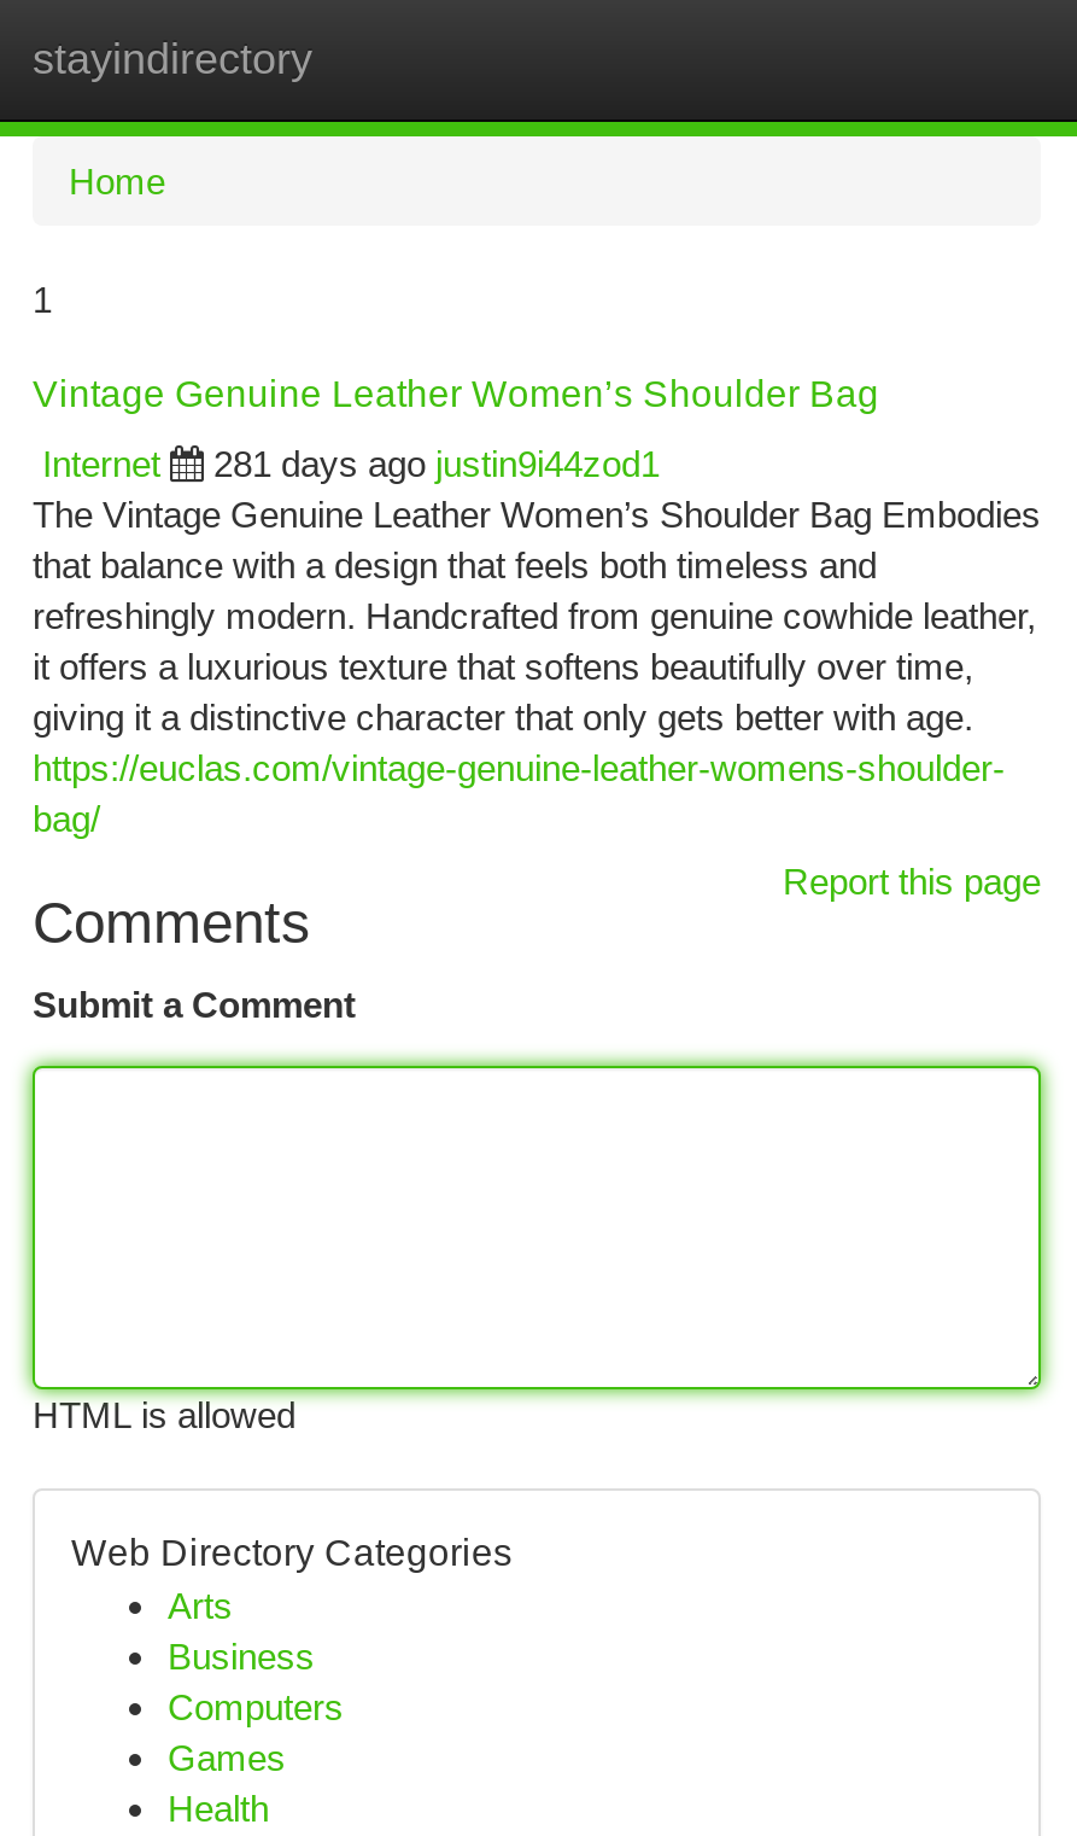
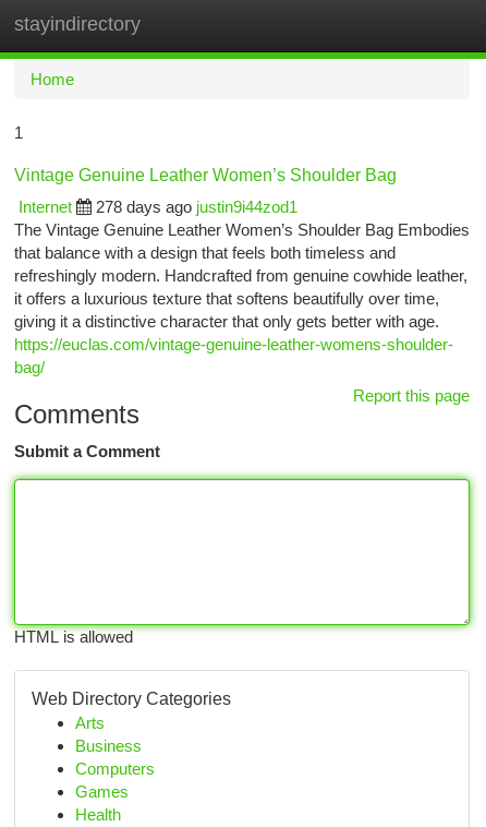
[213,443,660,484] 281 days ago justin9i44zod1 -> [96,197,297,216] 278 days ago justin9i44zod1

